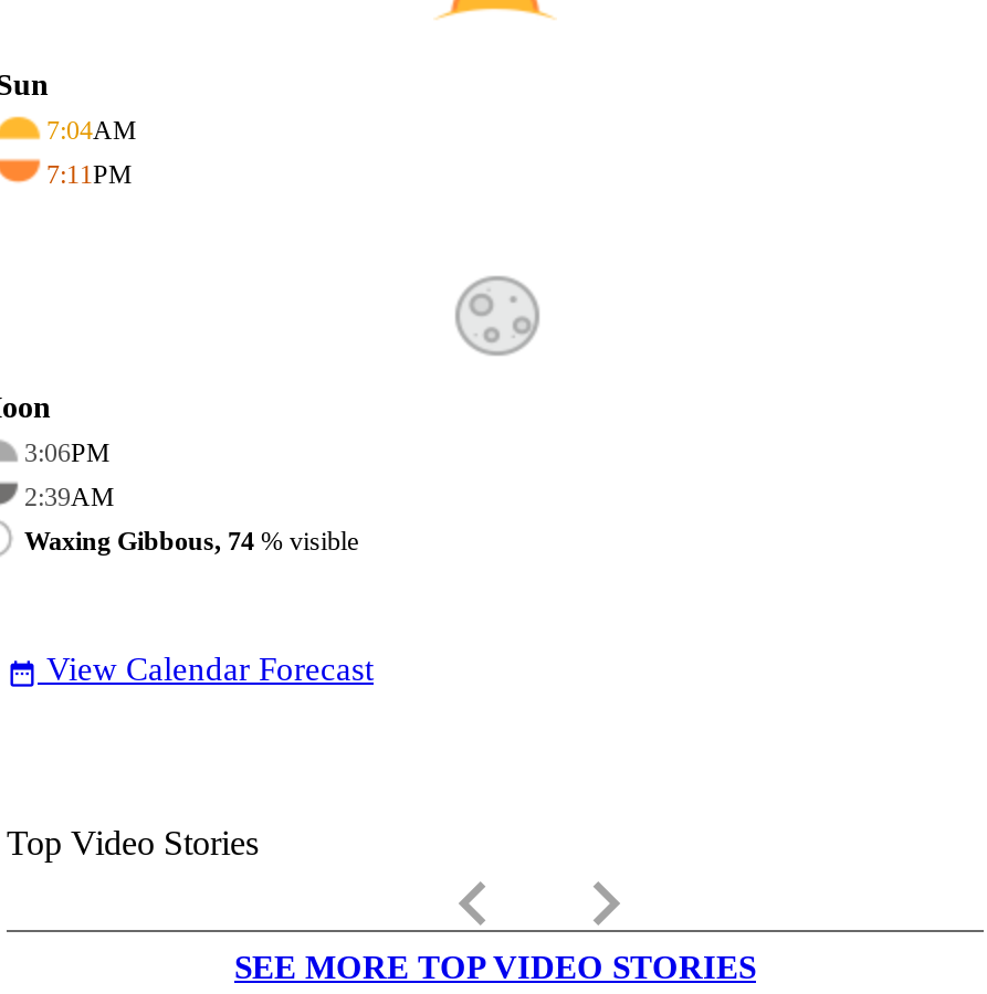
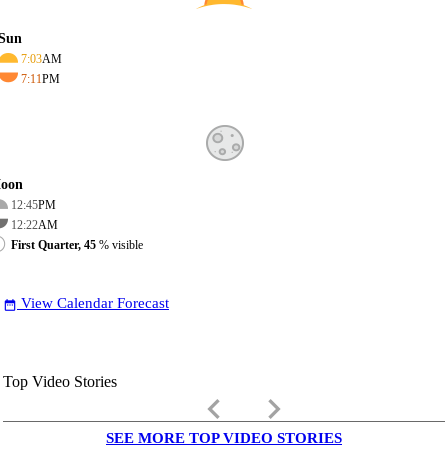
[46,115,137,146] 7:04AM -> [21,52,62,66] 7:03AM
[24,437,111,468] 3:06PM -> [11,198,56,212] 12:45PM
[24,481,115,512] 2:39AM -> [11,218,58,232] 12:22AM
[24,525,358,556] Waxing Gibbous, 74% visible -> [11,238,143,252] First Quarter, 45% visible

